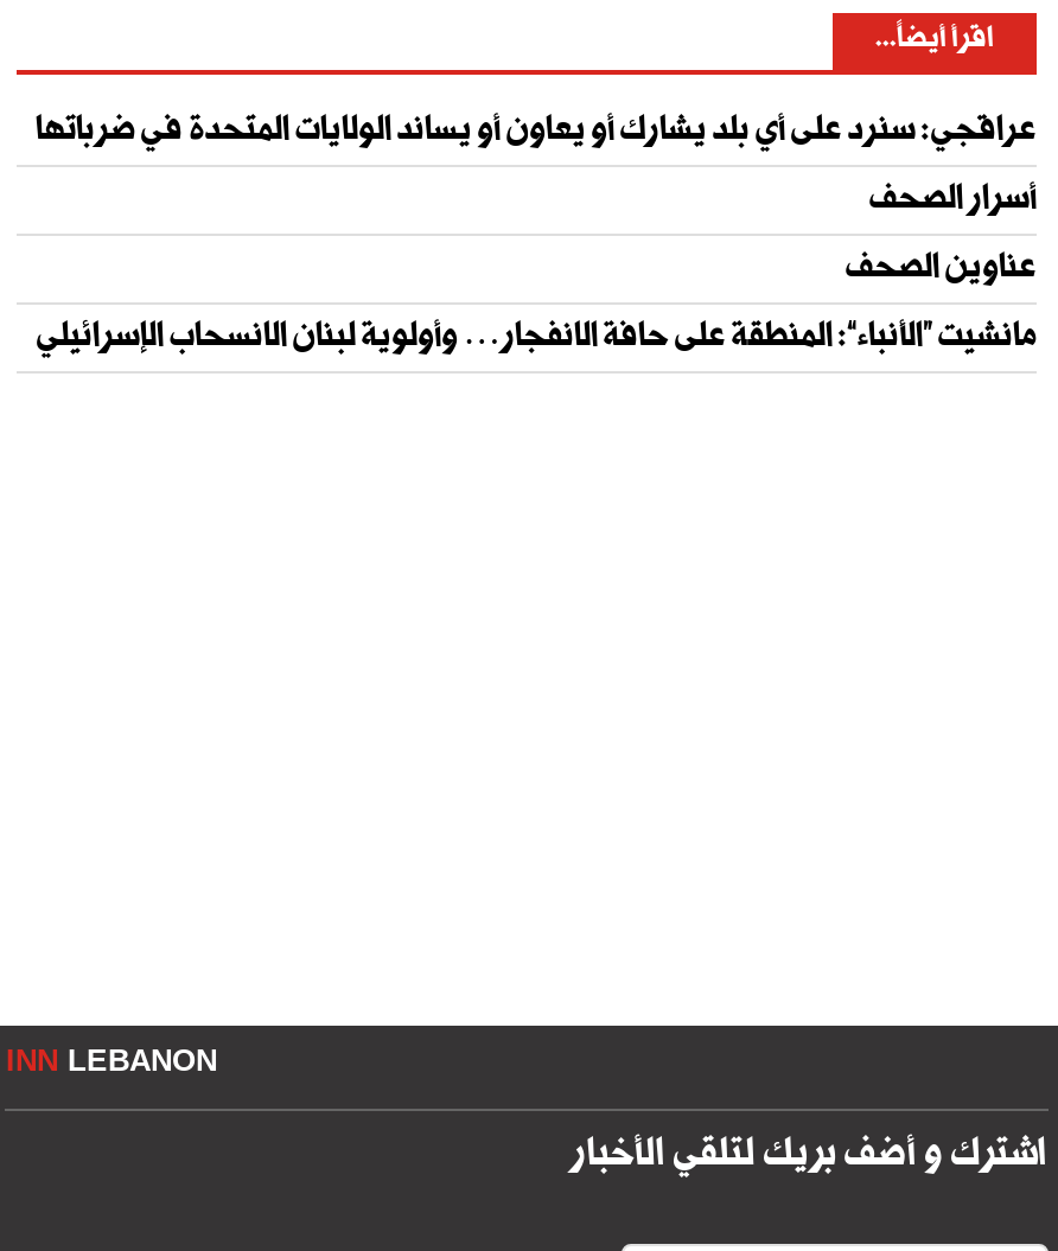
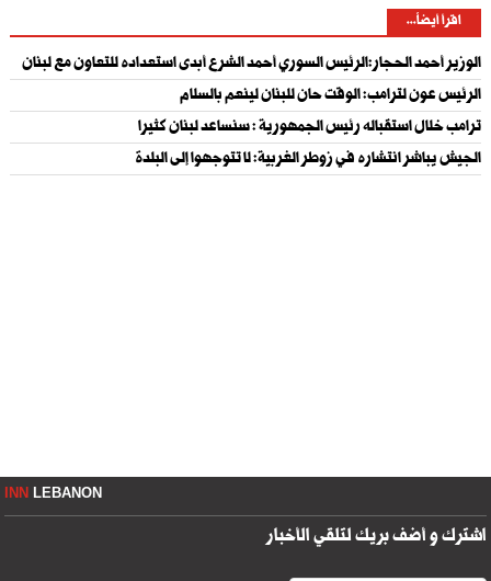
[41,109,1042,363] عراقجي: سنرد على أي بلد يشارك أو يعاون أو يساند الولايات المتحدة في ضرباتها | أسرار الصحف | عناوين الصحف | مانشيت “الأنباء”: المنطقة على حافة الانفجار… وأولوية لبنان الانسحاب الإسرائيلي -> [24,53,483,170] الوزير أحمد الحجار:الرئيس السوري أحمد الشرع أبدى استعداده للتعاون مع لبنان | الرئيس عون لترامب: الوقت حان للبنان لينعم بالسلام | ترامب خلال استقباله رئيس الجمهورية : سنساعد لبنان كثيرا | الجيش يباشر انتشاره في زوطر الغربية: لا تتوجهوا إلى البلدة

